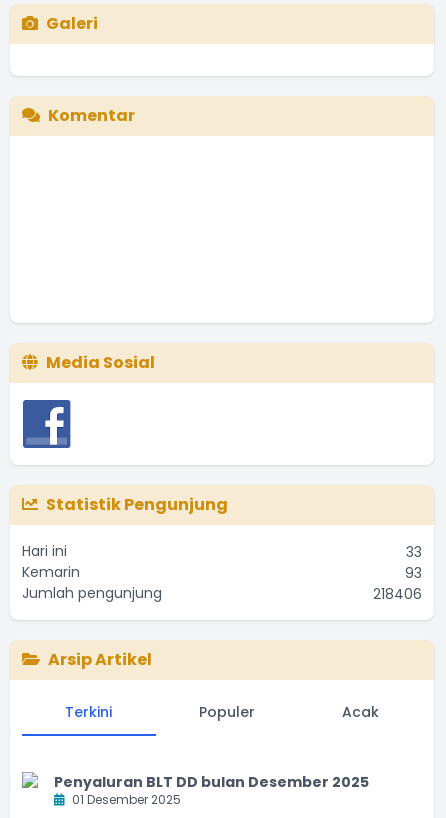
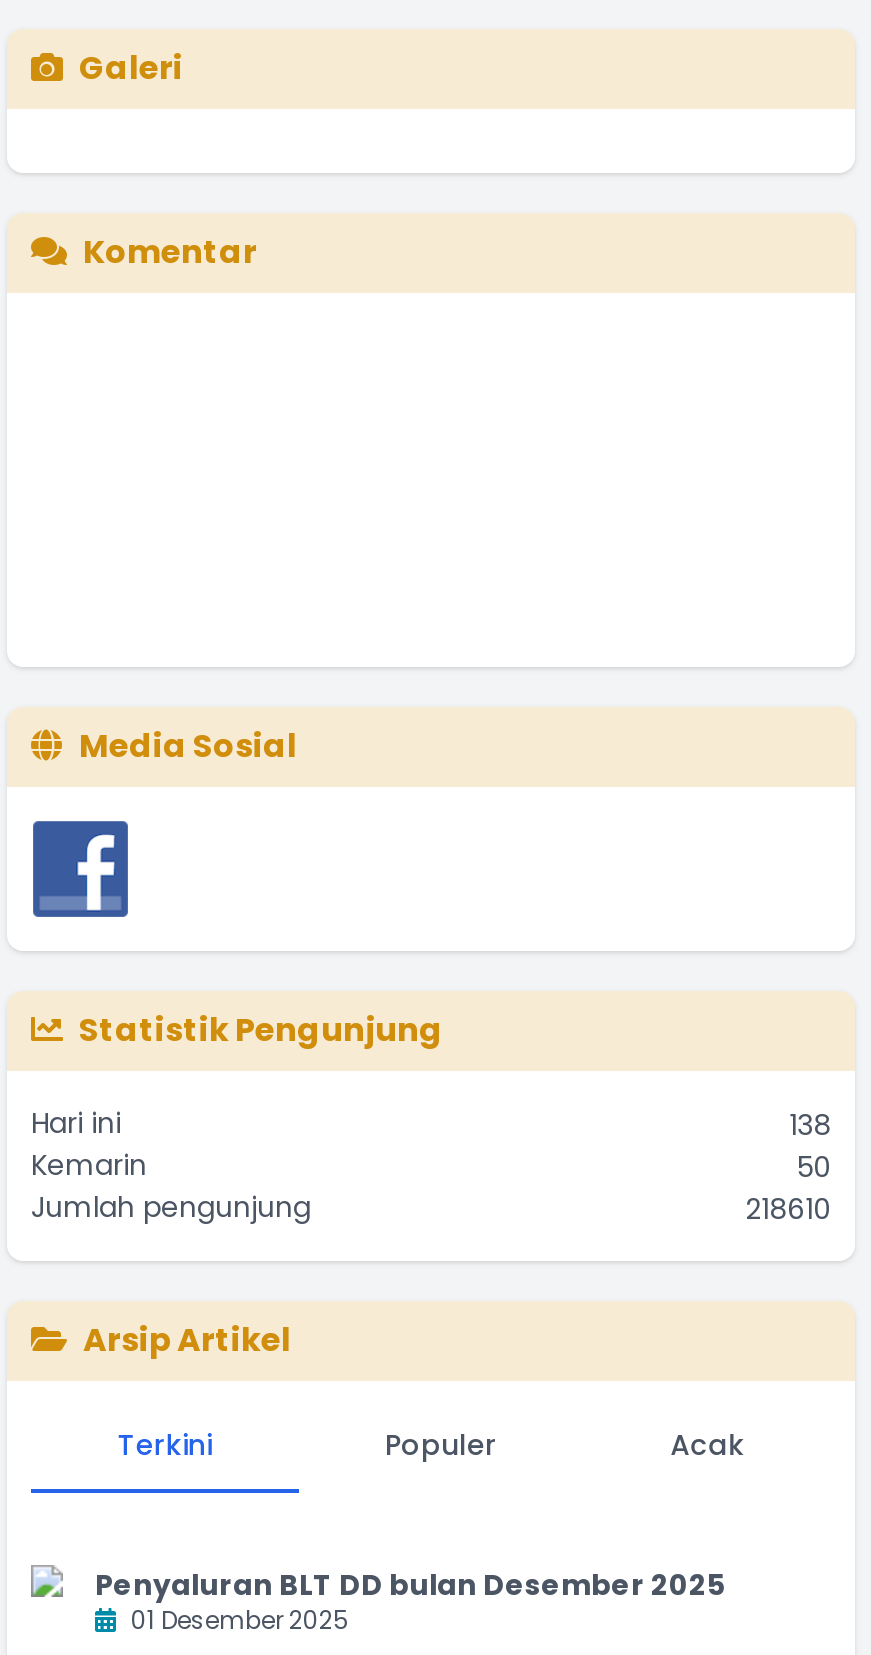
[406,542,422,562] 33 -> [789,1105,831,1145] 138
[405,563,422,583] 93 -> [797,1147,831,1187] 50
[373,584,422,604] 218406 -> [745,1189,831,1229] 218610

